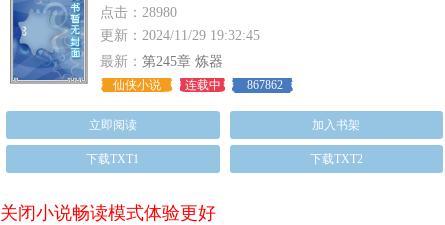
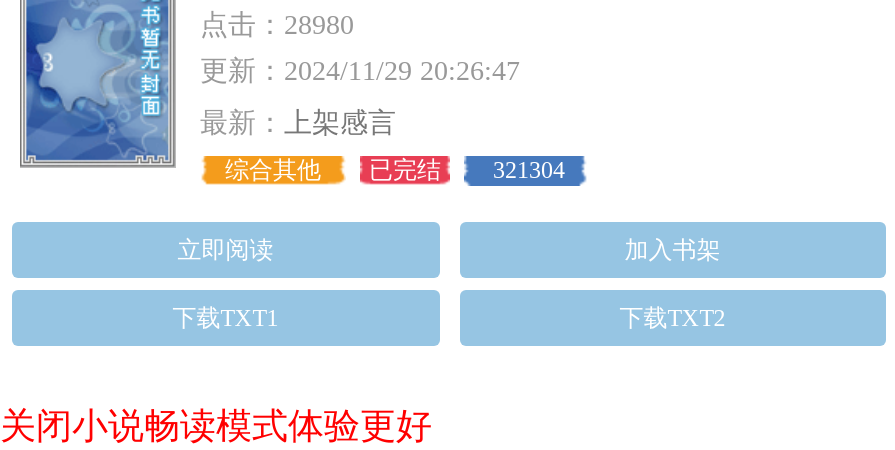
[100,28,260,43] 更新：2024/11/29 19:32:45 -> [200,56,520,86] 更新：2024/11/29 20:26:47
[100,54,223,69] 最新：第245章 炼器 -> [200,108,396,138] 最新：上架感言
[112,78,282,92] 仙侠小说 | 连载中 | 867862 -> [225,156,565,184] 综合其他 | 已完结 | 321304

